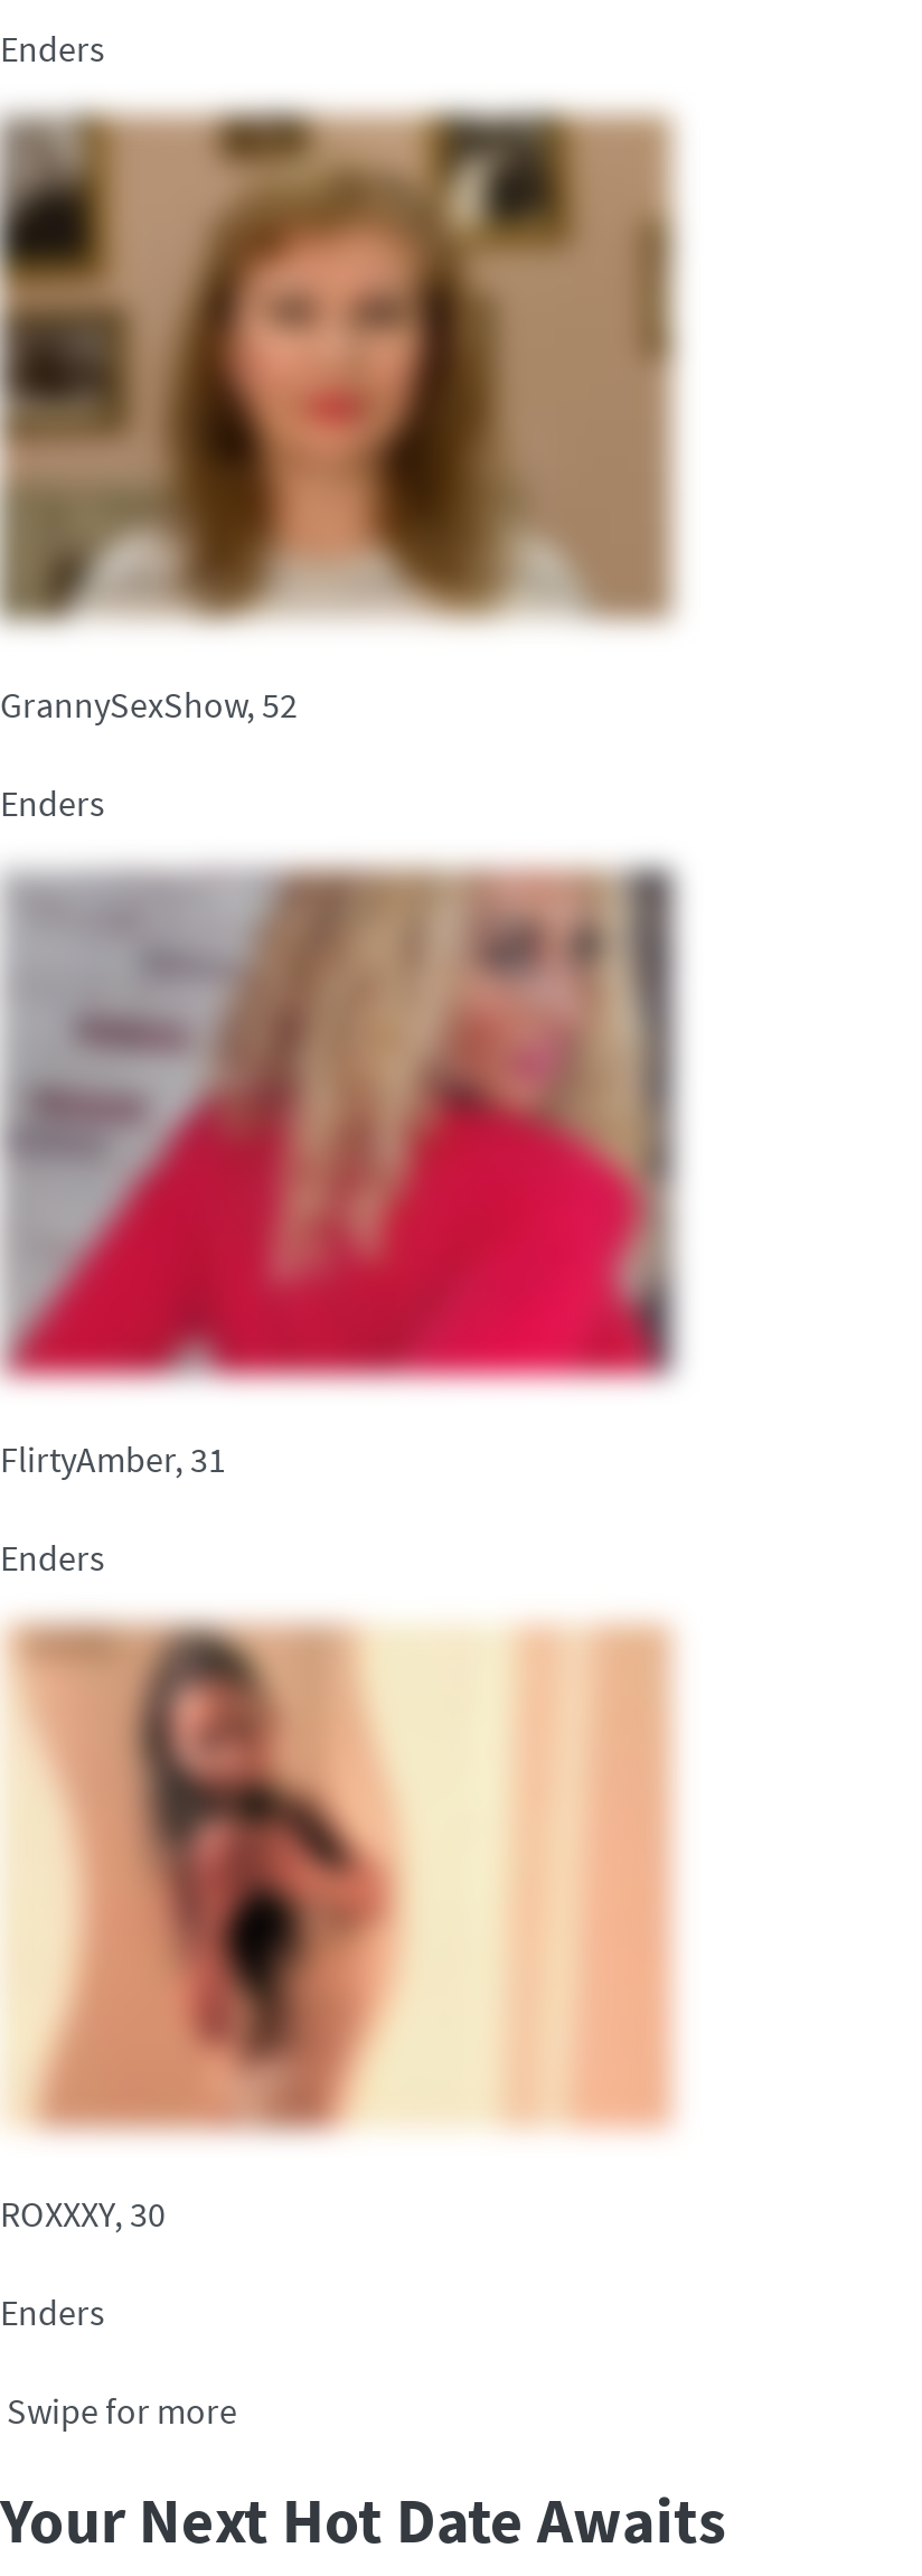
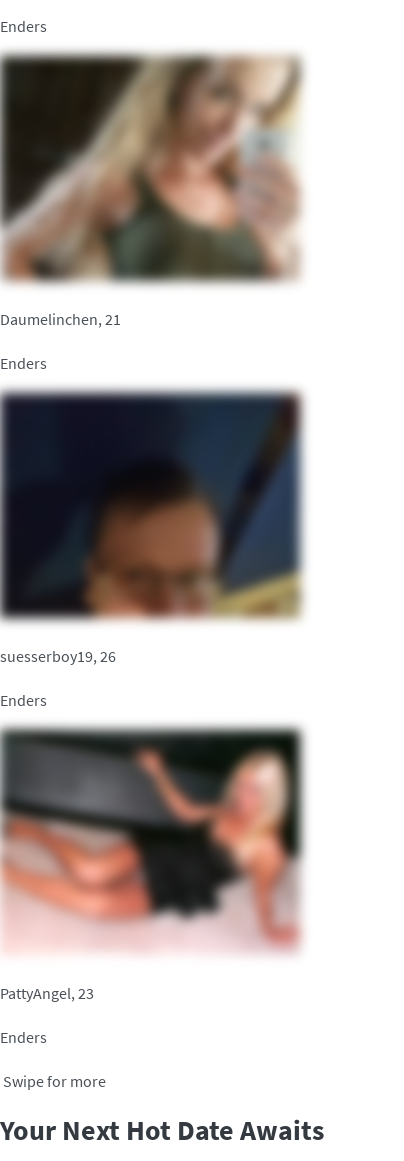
[0,106,685,727] [image] | GrannySexShow, 52 -> [0,51,305,329] [image] | Daumelinchen, 21
[0,861,674,1481] [image] | FlirtyAmber, 31 -> [0,388,302,666] [image] | suesserboy19, 26
[0,1611,685,2236] [image] | ROXXXY, 30 -> [0,723,307,1003] [image] | PattyAngel, 23

